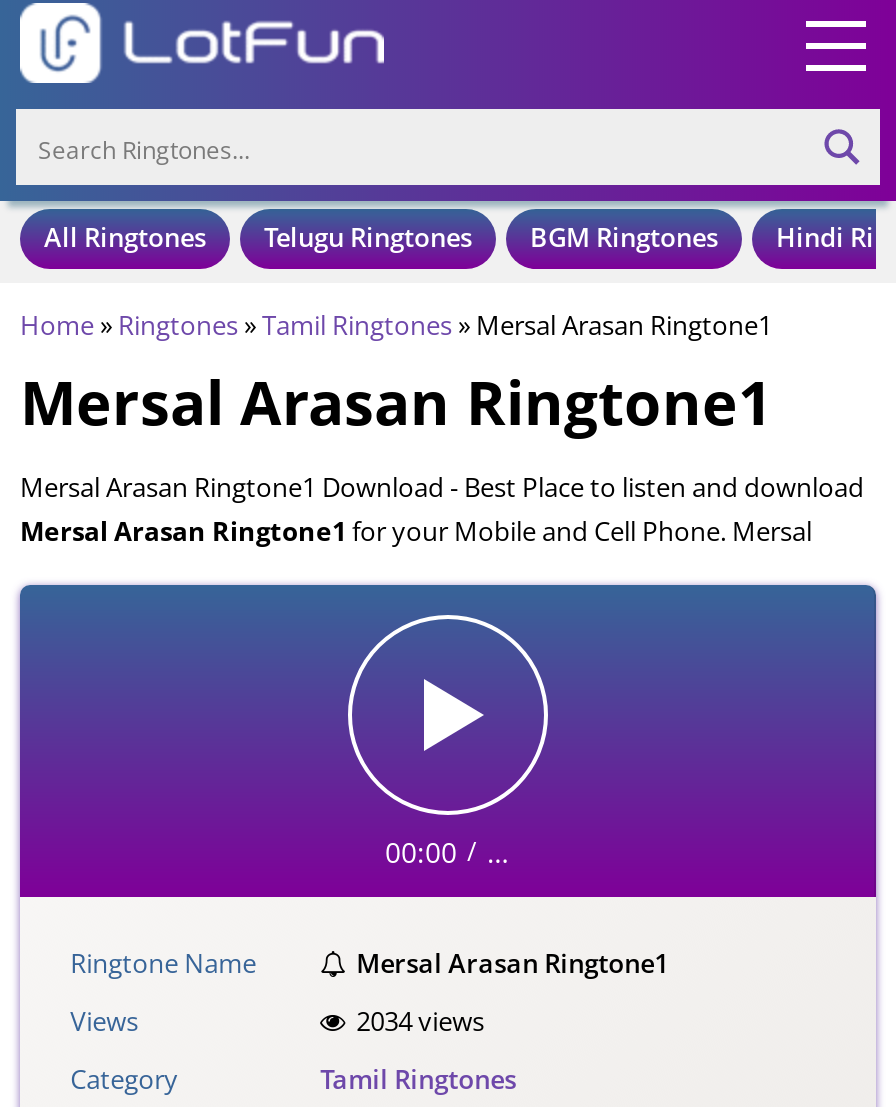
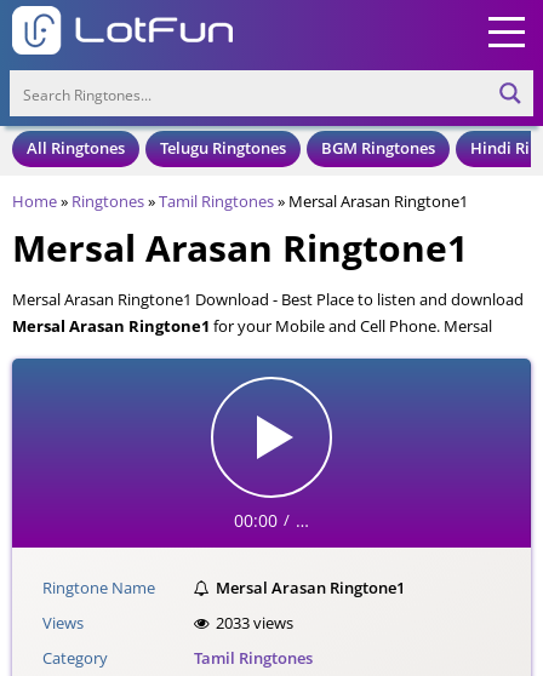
[356,1003,484,1039] 2034 views -> [216,612,293,634] 2033 views

